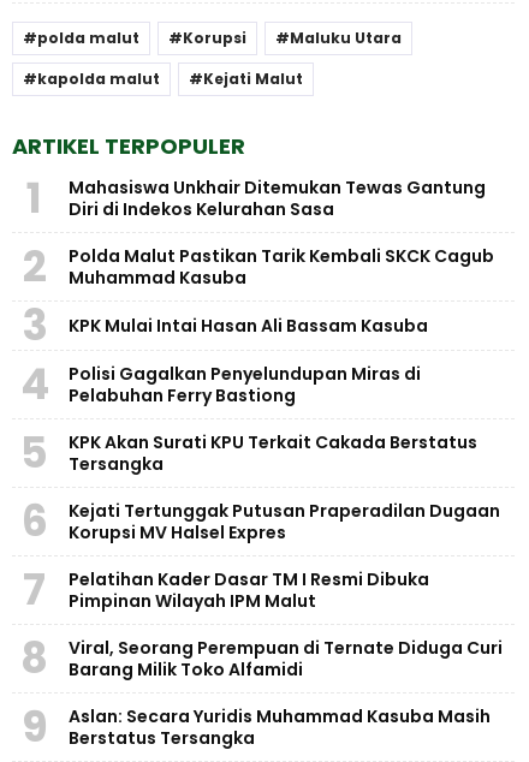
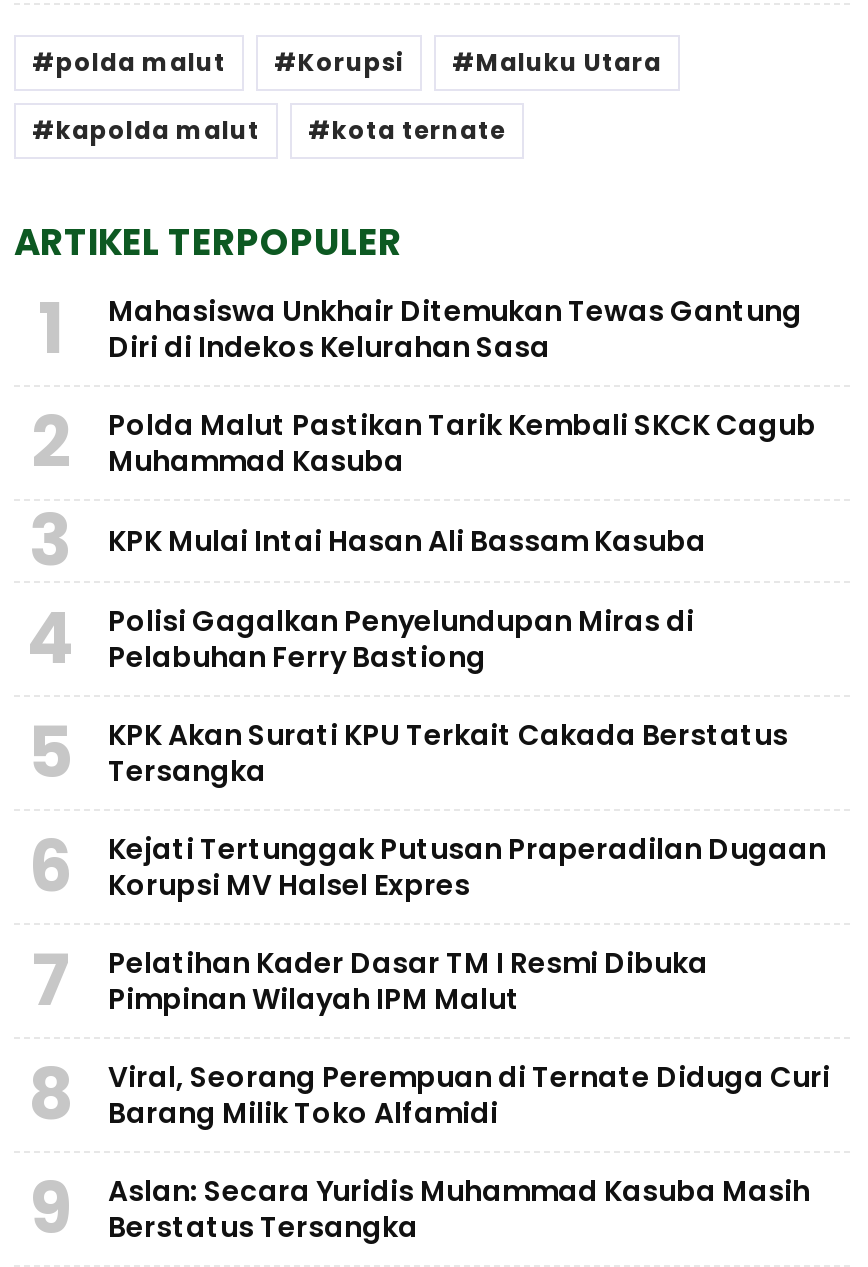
[203,68,303,89] Kejati Malut -> [332,112,506,146] kota ternate

